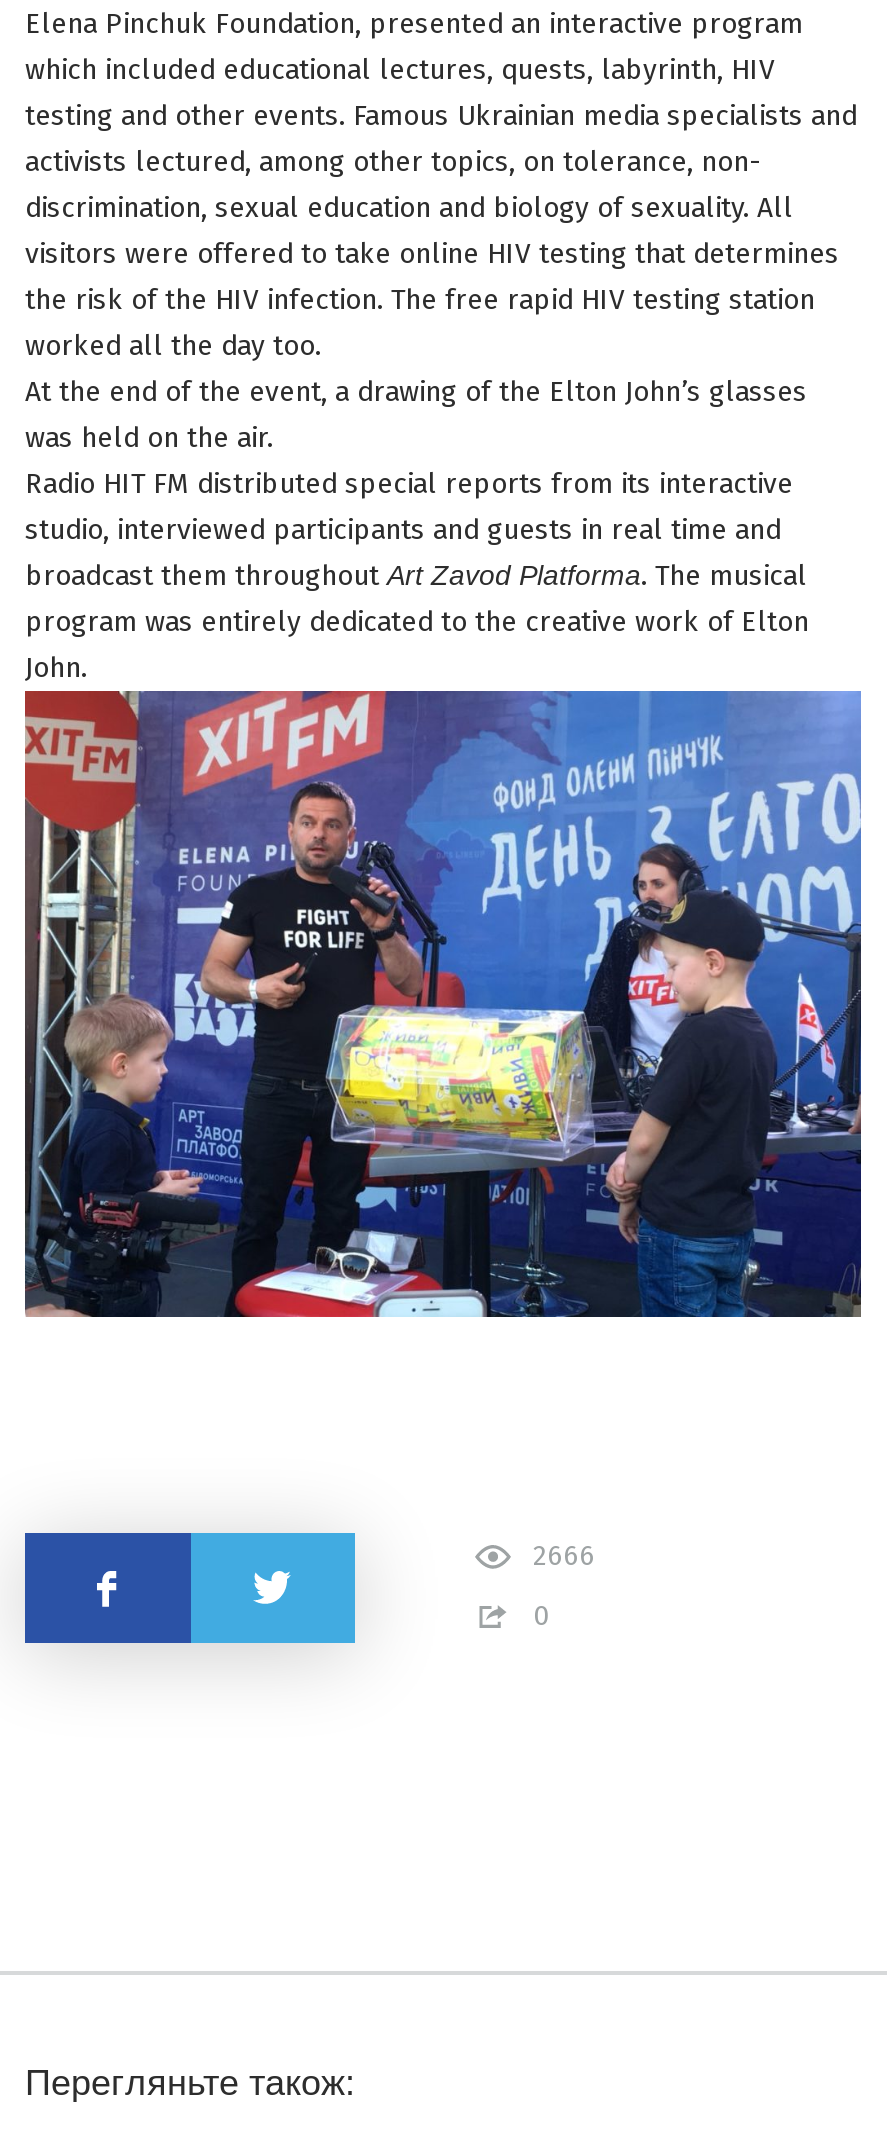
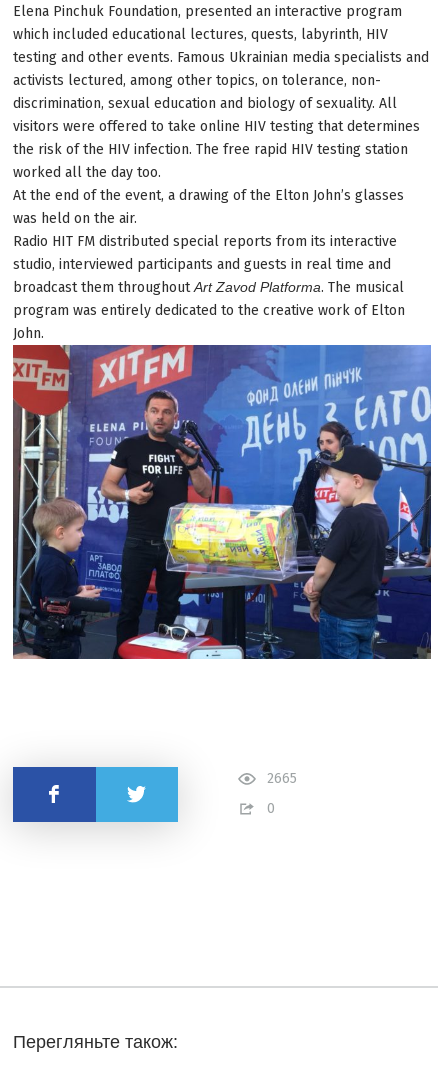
[533,1540,595,1574] 2666 -> [267,770,297,787] 2665

